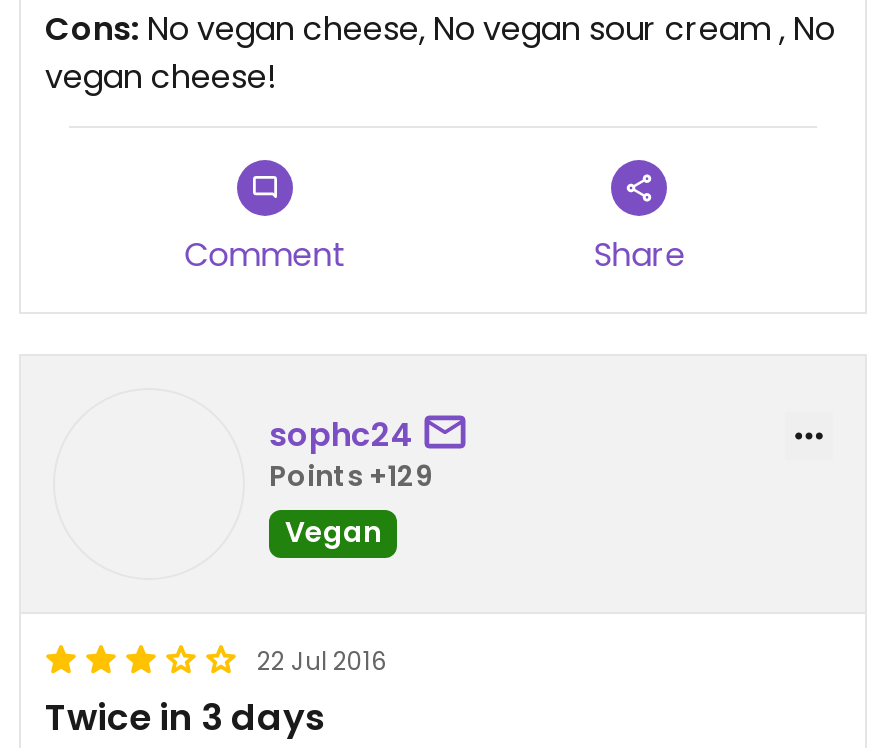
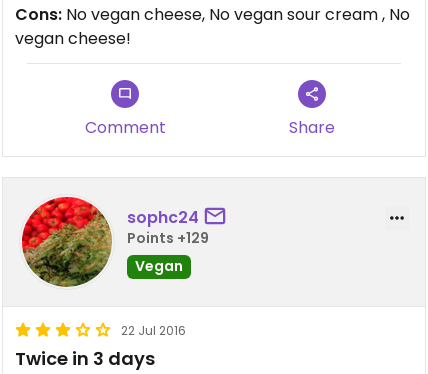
none -> [21,196,113,288] [image]

